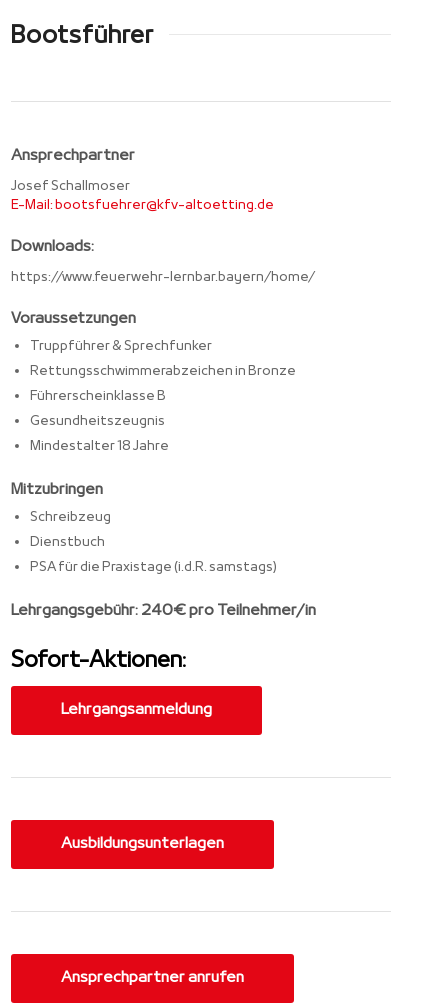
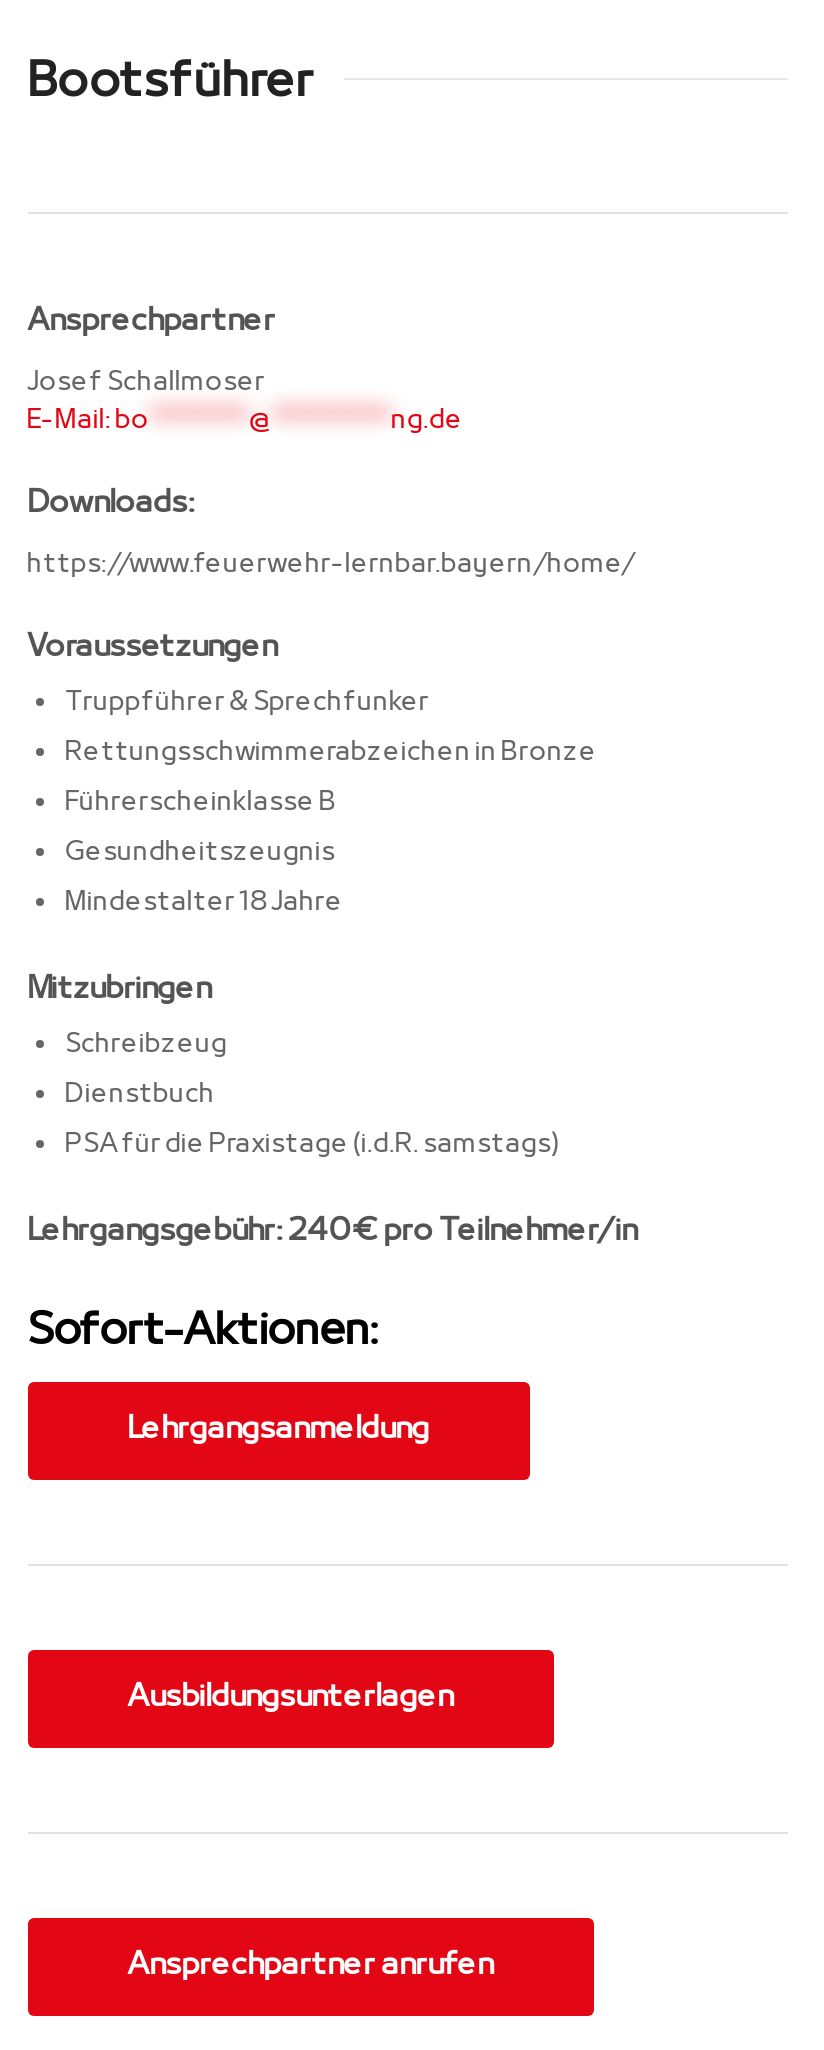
[11,197,274,214] E-Mail: bootsfuehrer@kfv-altoetting.de -> [27,404,463,438] E-Mail: bo ********** @ ************ ng.de

